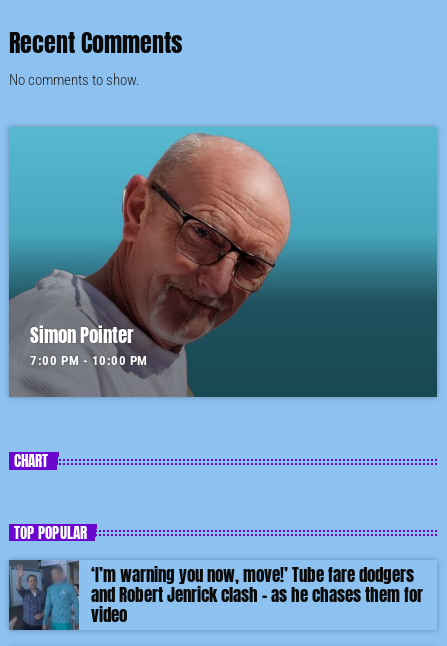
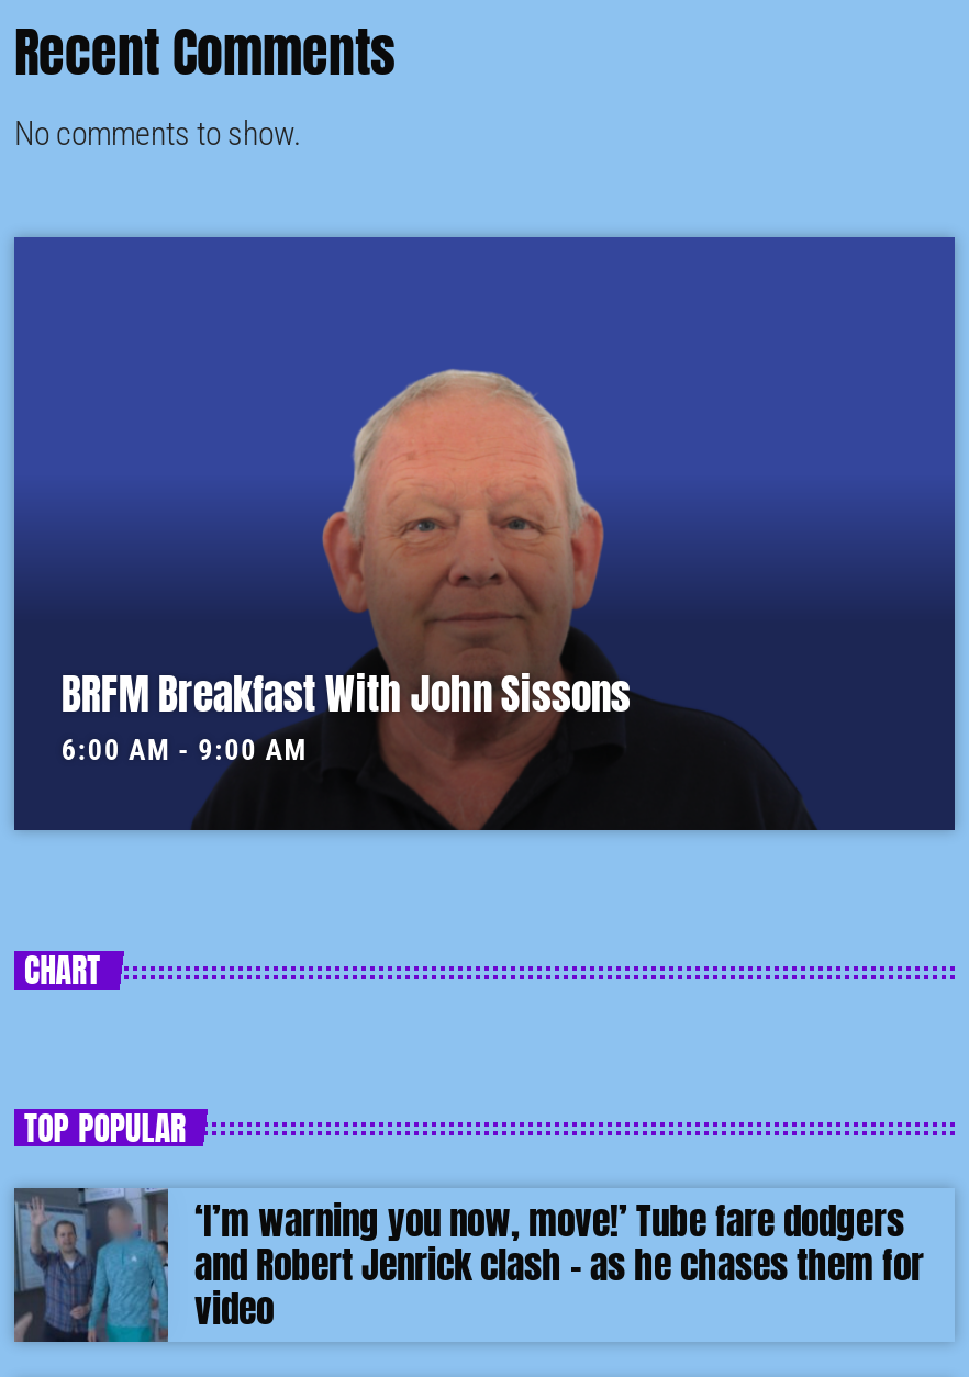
[9,127,437,398] [image] | Simon Pointer | 7:00 PM - 10:00 PM -> [12,235,957,832] [image] | BRFM Breakfast With John Sissons | 6:00 AM - 9:00 AM

